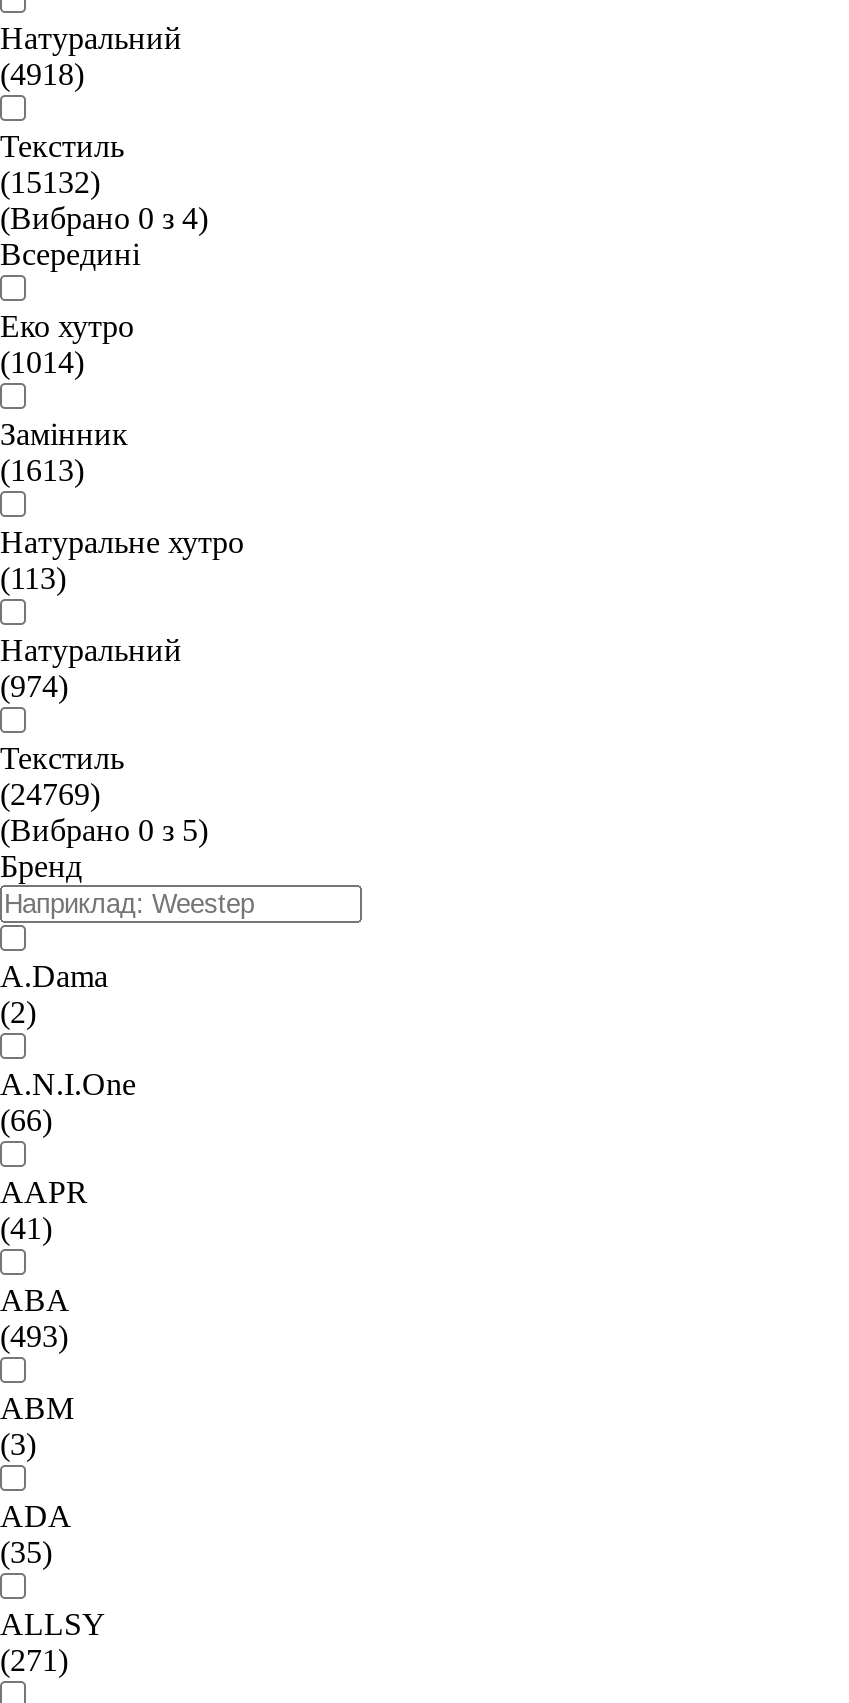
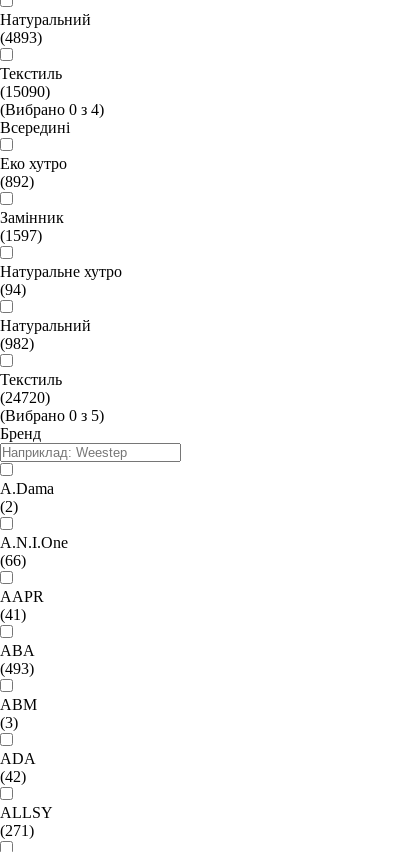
[0,57,84,91] (4918) -> [0,29,42,46] (4893)
[0,165,100,199] (15132) -> [0,83,50,100] (15090)
[0,345,84,379] (1014) -> [0,173,34,190] (892)
[0,453,84,487] (1613) -> [0,227,42,244] (1597)
[0,561,66,595] (113) -> [0,281,26,298] (94)
[0,669,68,703] (974) -> [0,335,34,352] (982)
[0,777,100,811] (24769) -> [0,389,50,406] (24720)
[0,1535,52,1569] (35) -> [0,768,26,785] (42)

